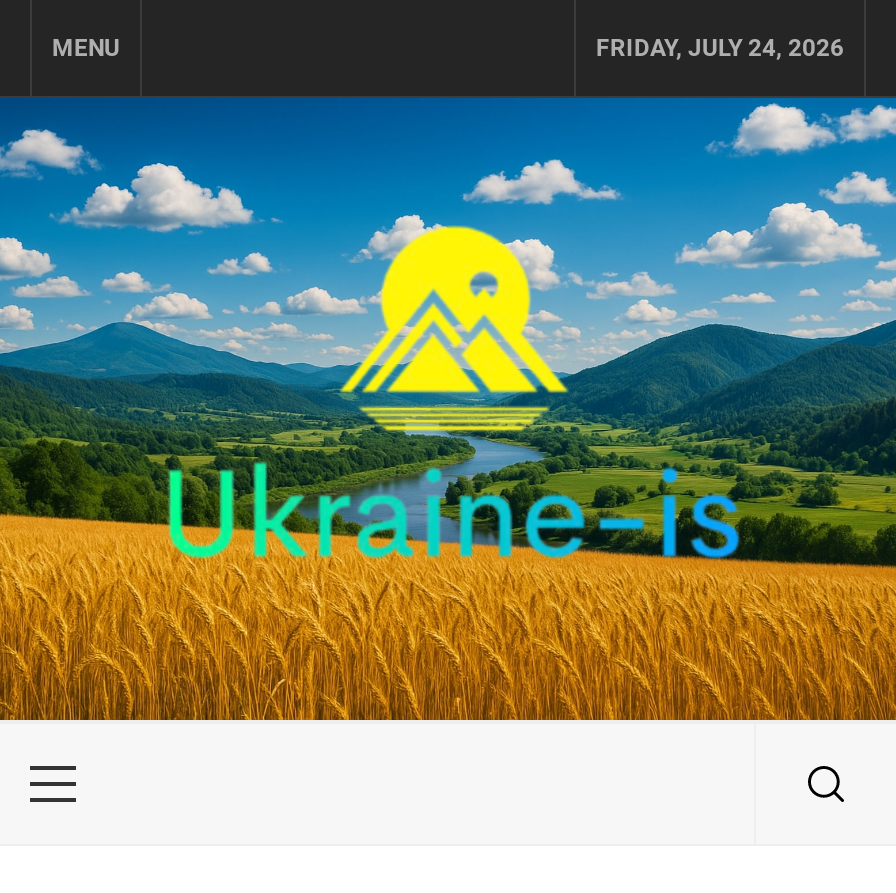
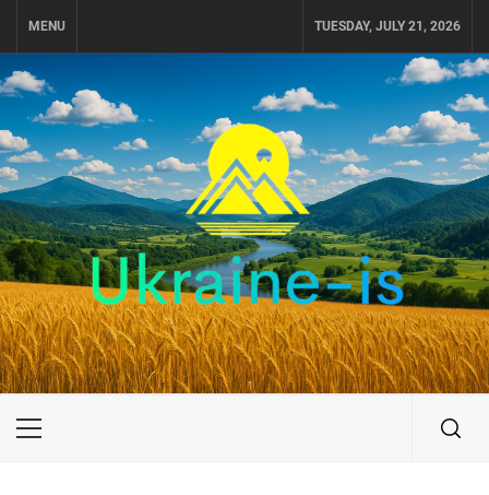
[596,34,844,62] FRIDAY, JULY 24, 2026 -> [314,19,461,34] TUESDAY, JULY 21, 2026

